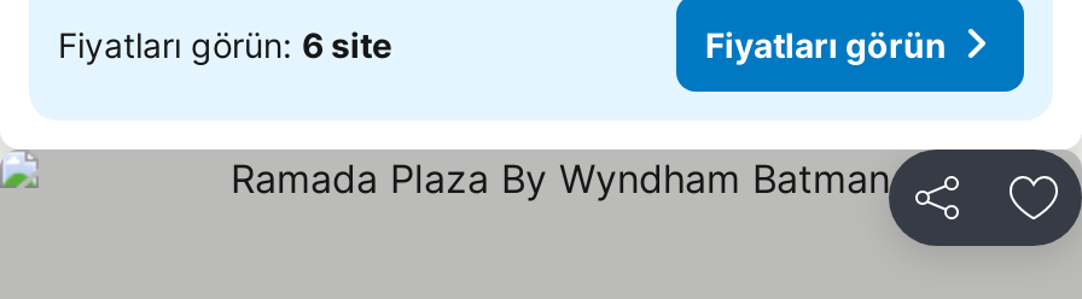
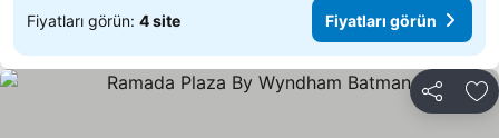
[58,23,391,64] Fiyatları görün: 6 site -> [27,11,180,29] Fiyatları görün: 4 site

